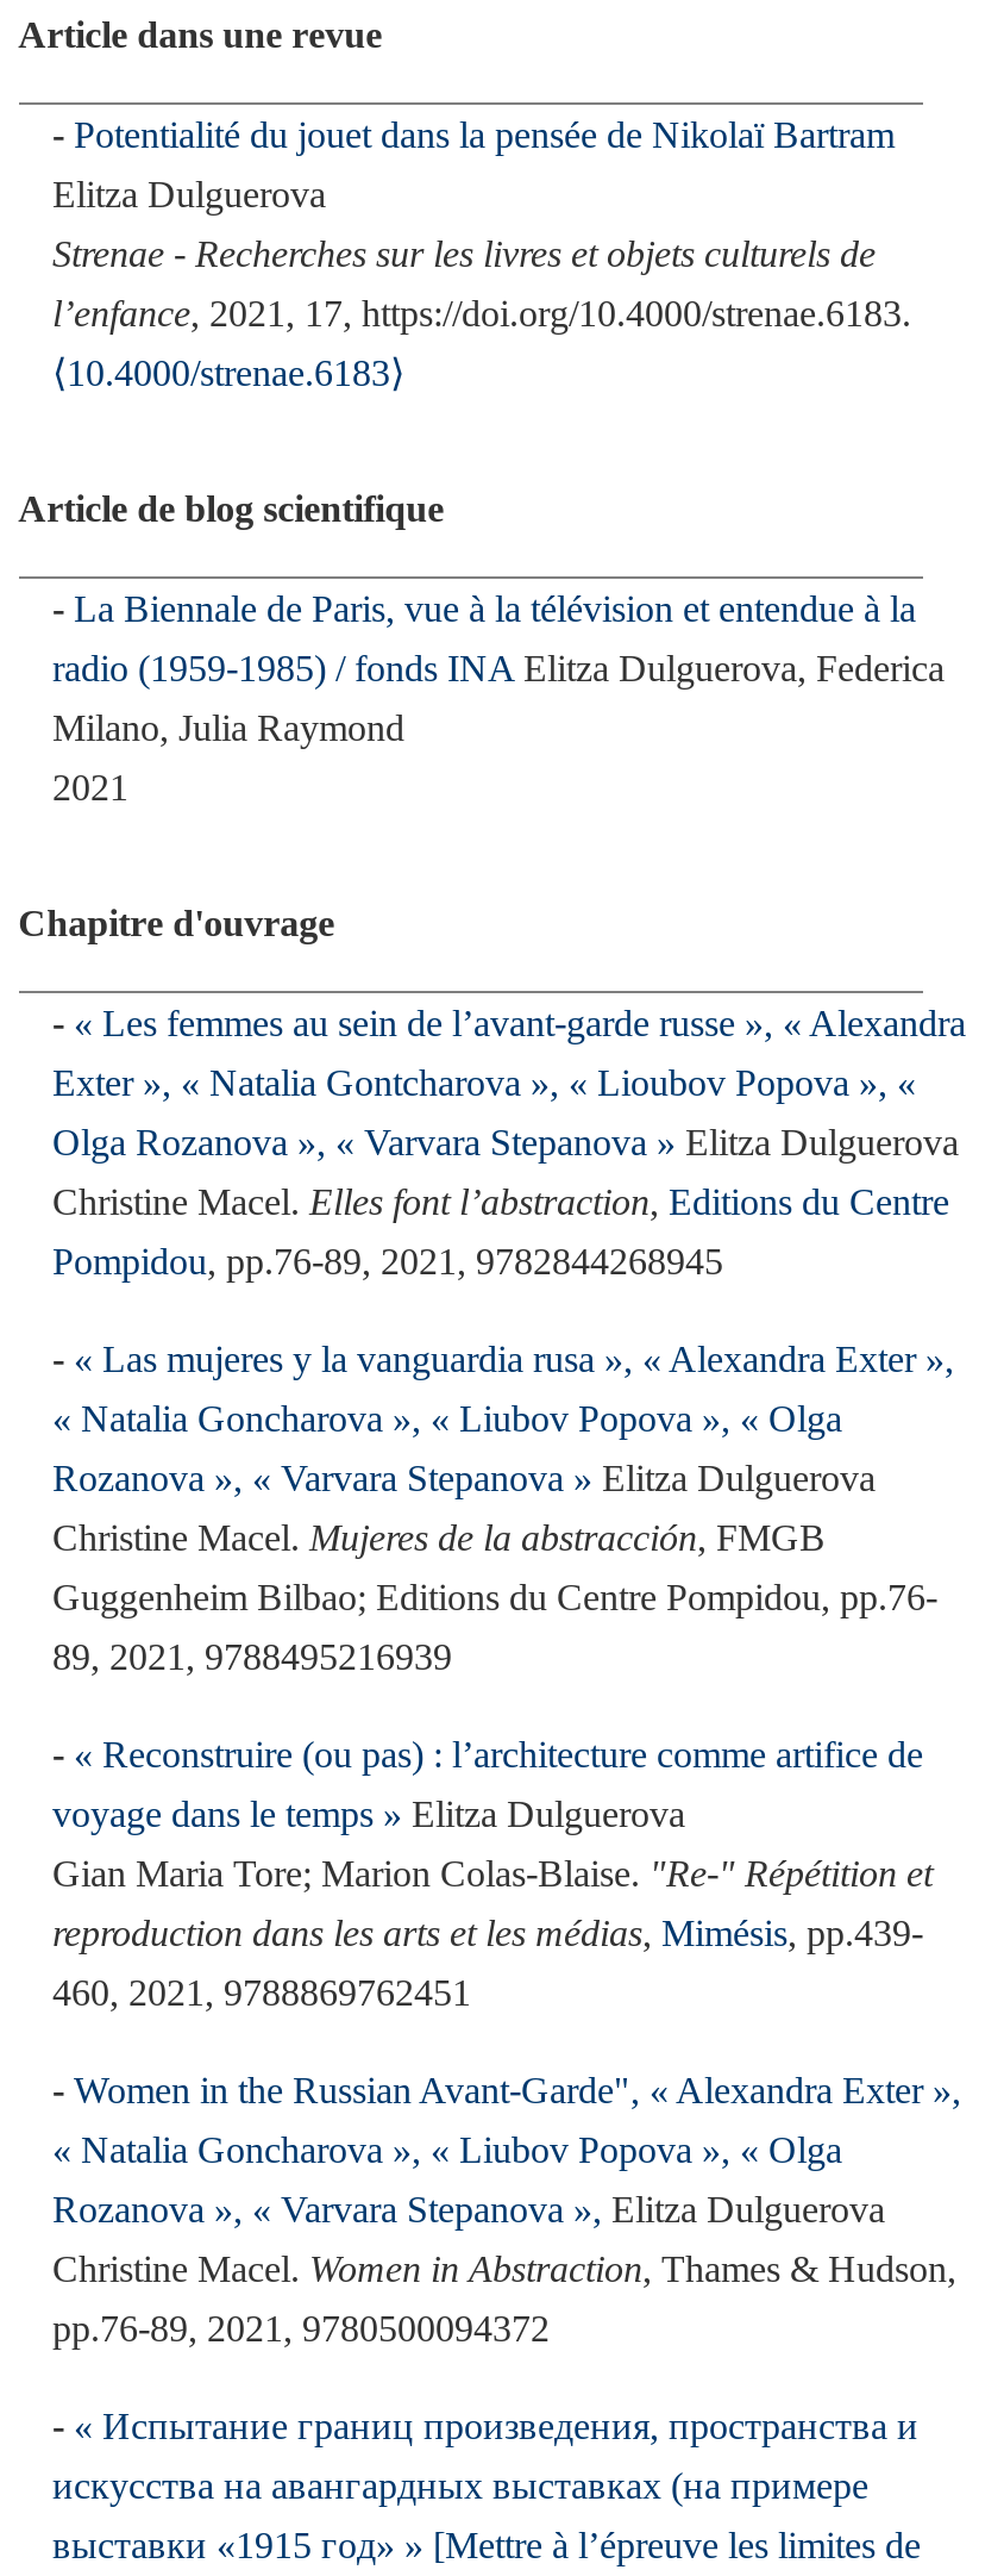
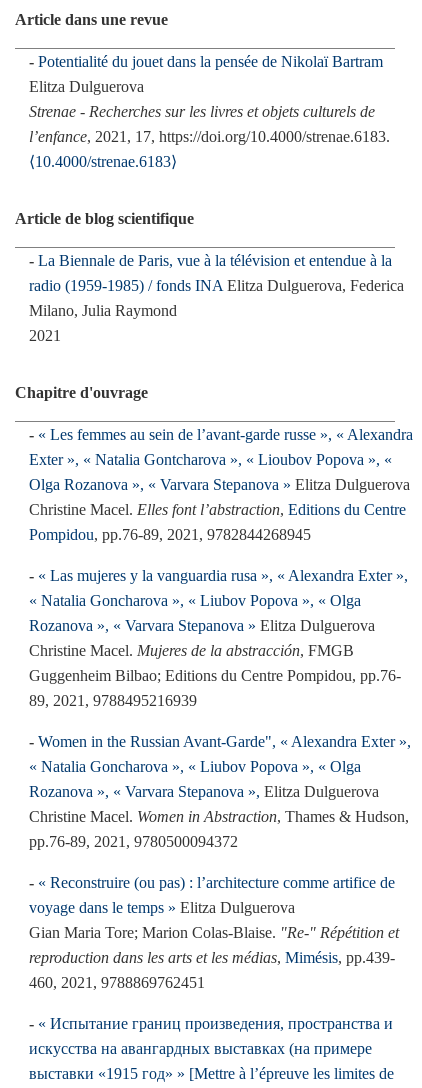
moved [52,1734,933,2013] -> [29,874,399,991]: « Reconstruire (ou pas) : l’architecture comme artifice de | voyage dans le temps » Elitza Dulguerova | Gian Maria Tore; Marion Colas-Blaise. "Re-" Répétition et | reproduction dans les arts et les médias, Mimésis, pp.439- | 460, 2021, 9788869762451
moved [52,2070,961,2349] -> [29,733,411,850]: Women in the Russian Avant-Garde", « Alexandra Exter », | « Natalia Goncharova », « Liubov Popova », « Olga | Rozanova », « Varvara Stepanova », Elitza Dulguerova | Christine Macel. Women in Abstraction, Thames & Hudson, | pp.76-89, 2021, 9780500094372

